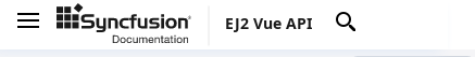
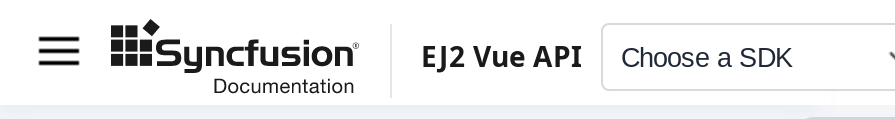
none -> [621,42,793,72] Choose a SDK

